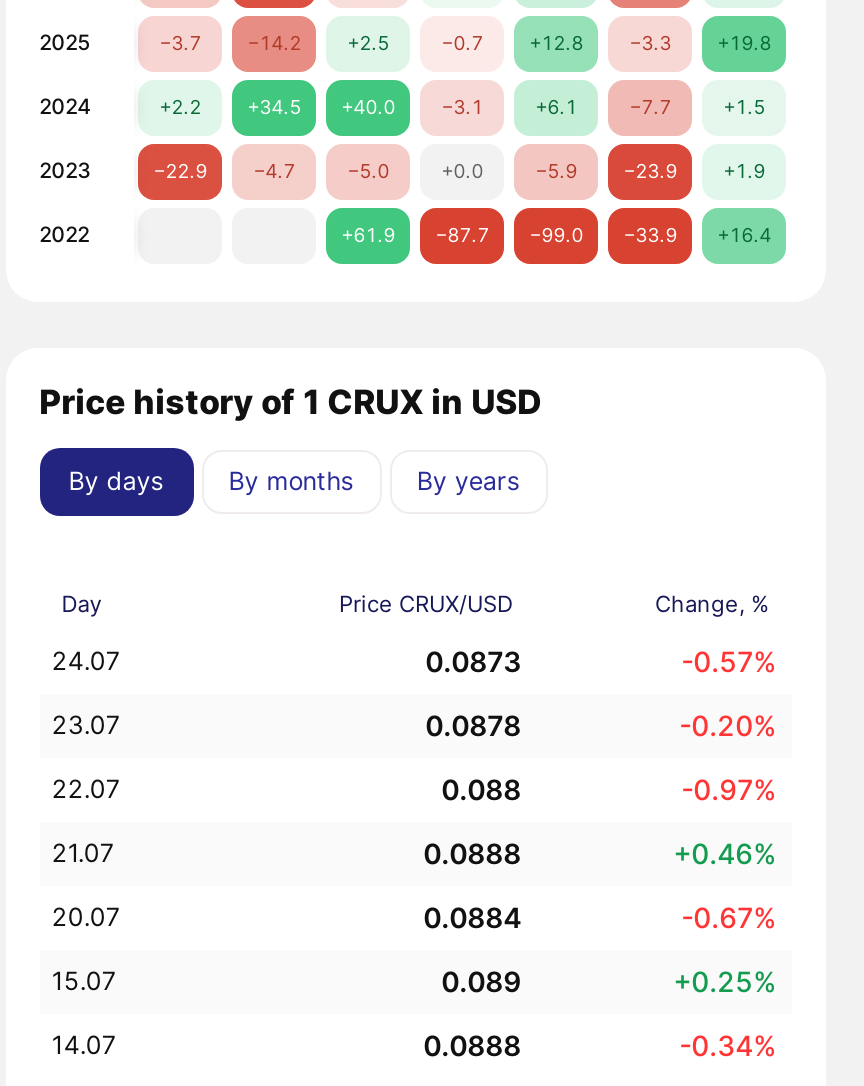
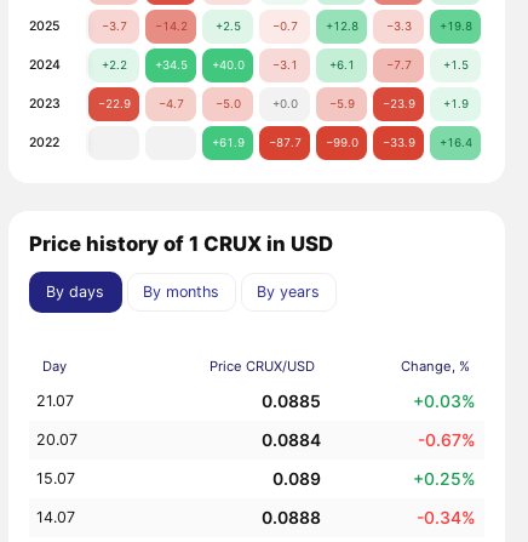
[52,645,777,807] 24.07 | 0.0873 | -0.57% | 23.07 | 0.0878 | -0.20% | 22.07 | 0.088 | -0.97% -> none
[423,837,521,871] 0.0888 -> [261,391,321,411] 0.0885
[673,837,777,871] +0.46% -> [413,391,476,411] +0.03%

